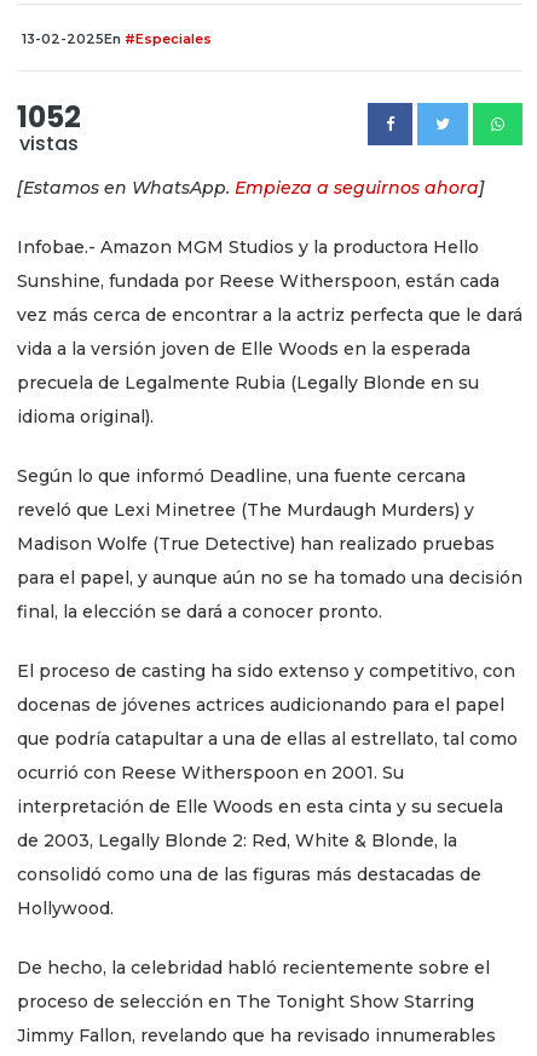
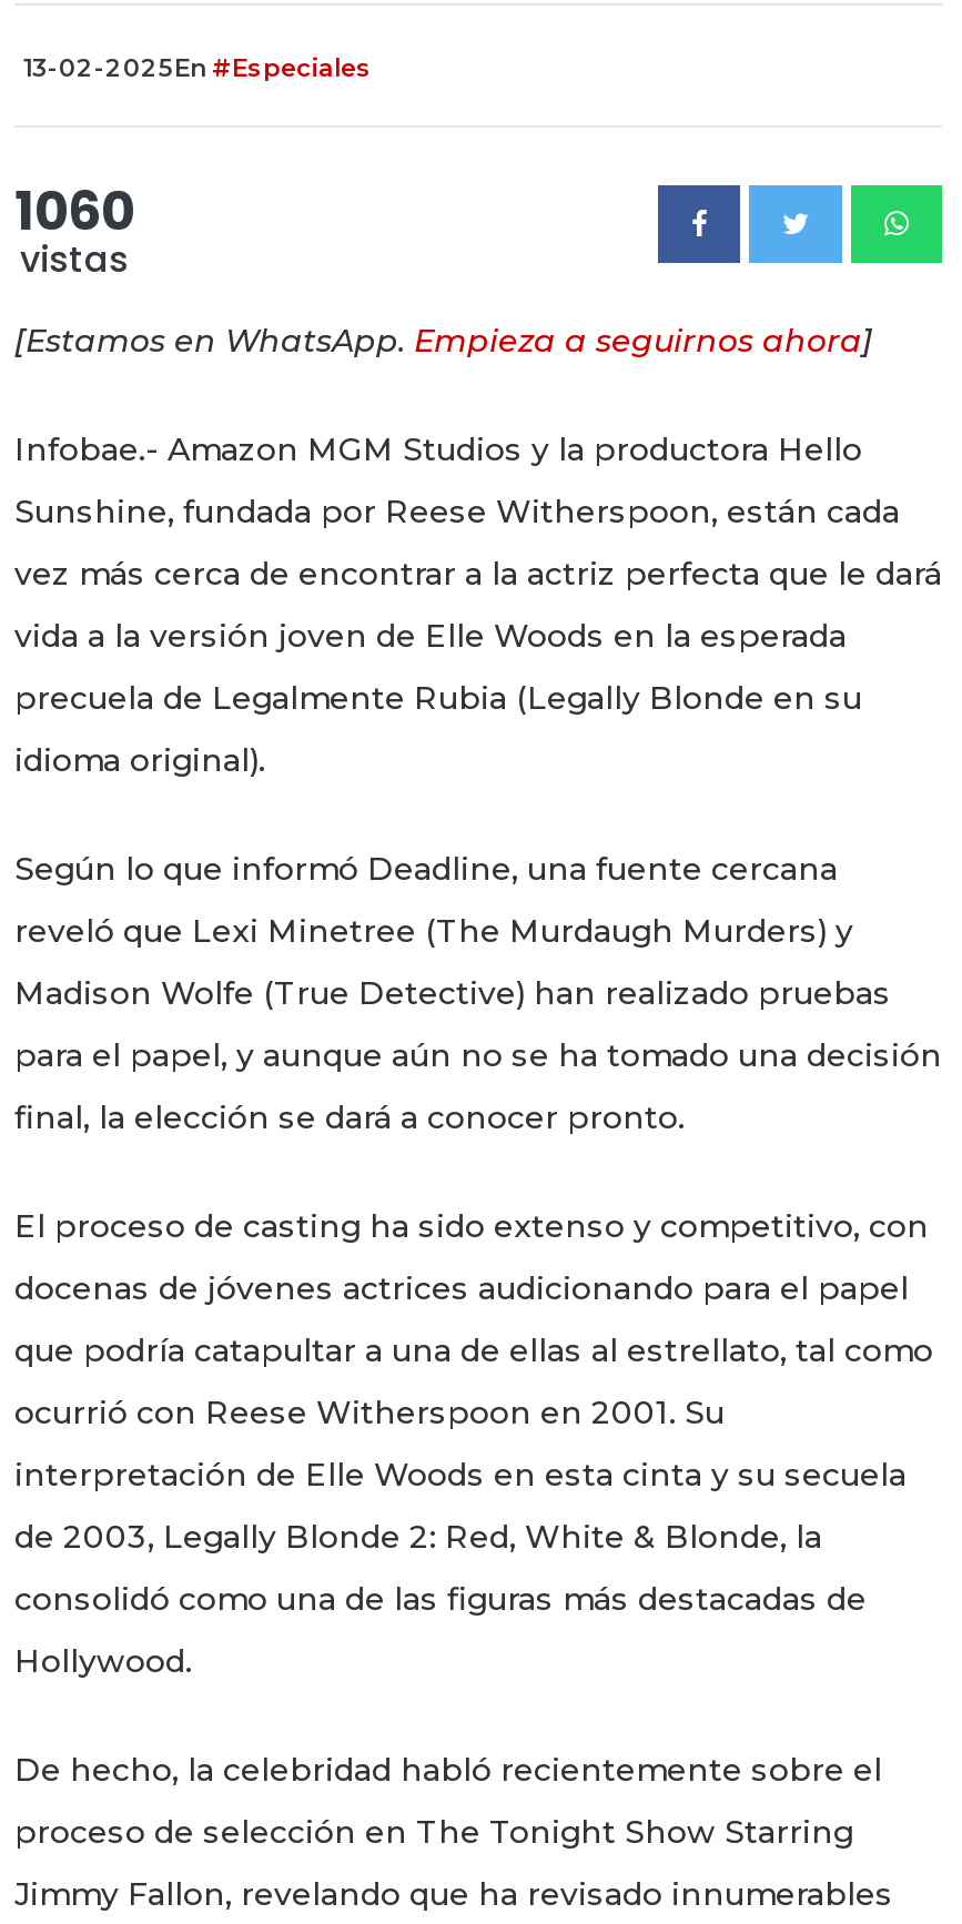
[17,97,81,137] 1052 -> [14,174,134,247] 1060

